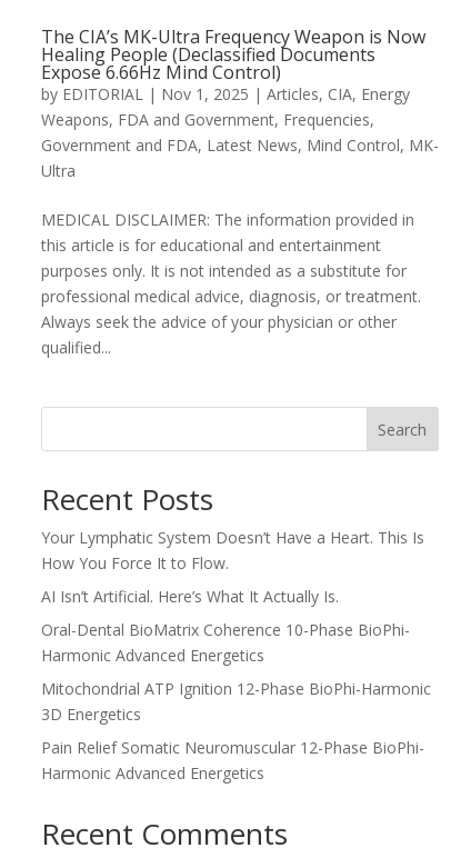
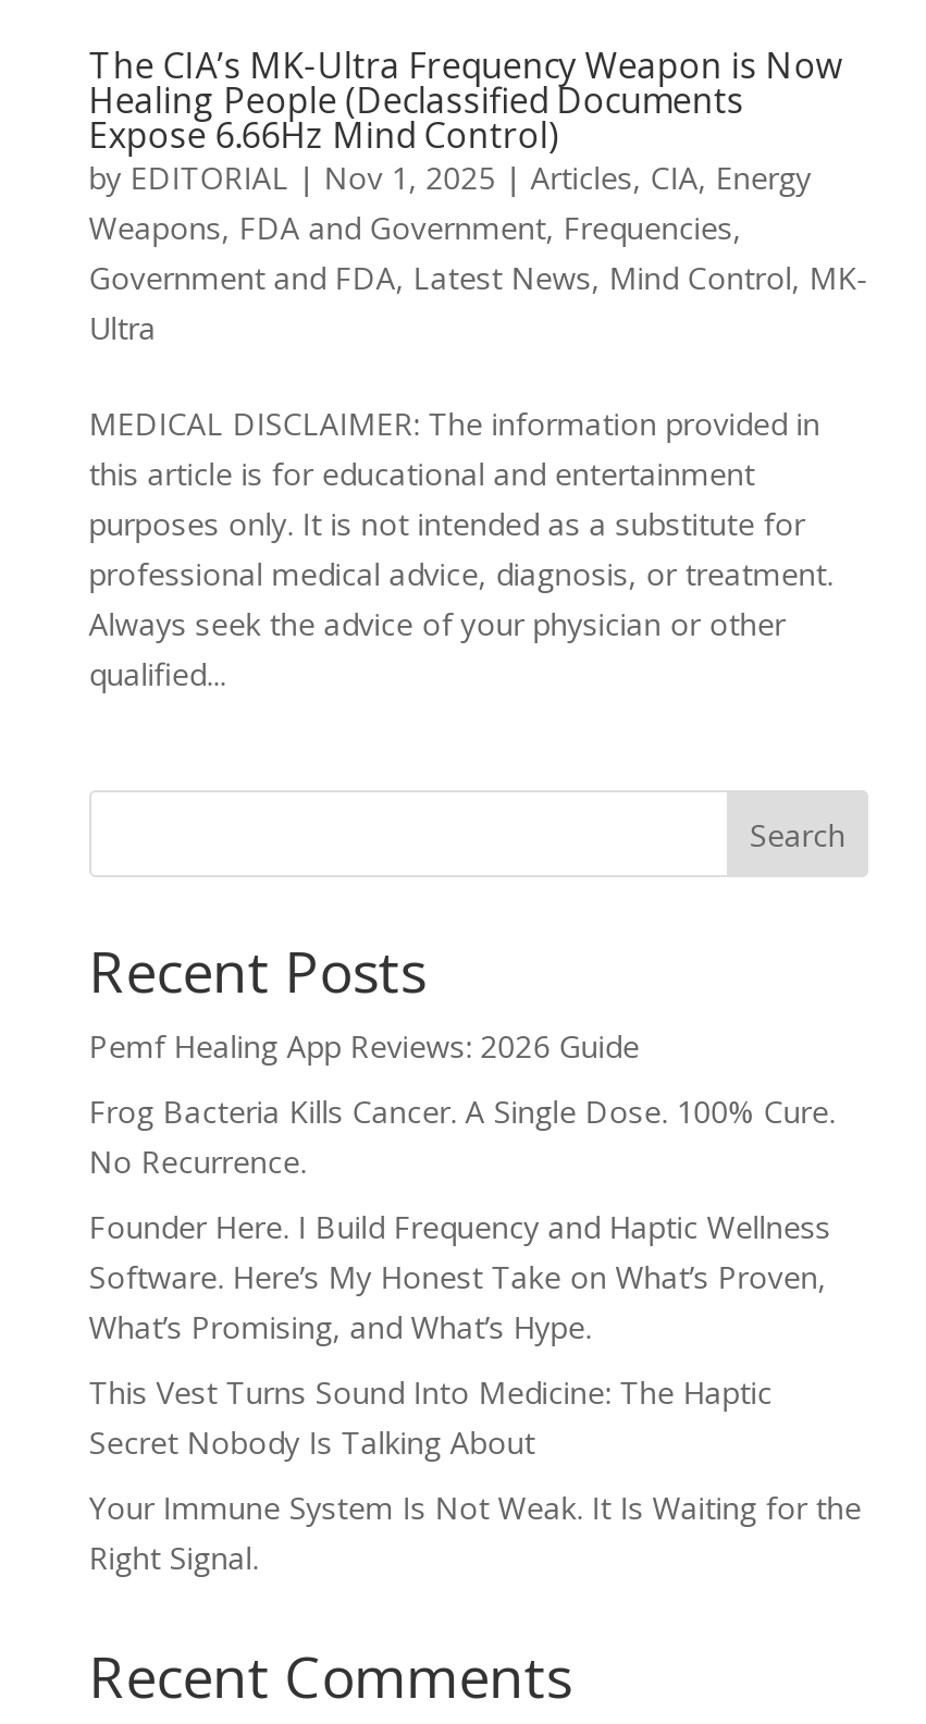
[41,527,424,573] Your Lymphatic System Doesn’t Have a Heart. This Is | How You Force It to Flow. -> [89,1025,639,1067] Pemf Healing App Reviews: 2026 Guide
[41,586,339,607] AI Isn’t Artificial. Here’s What It Actually Is. -> [89,1091,835,1182] Frog Bacteria Kills Cancer. A Single Dose. 100% Cure. | No Recurrence.
[41,619,410,666] Oral-Dental BioMatrix Coherence 10-Phase BioPhi- | Harmonic Advanced Energetics -> [89,1206,831,1347] Founder Here. I Build Frequency and Haptic Wellness | Software. Here’s My Honest Take on What’s Proven, | What’s Promising, and What’s Hype.
[41,678,431,725] Mitochondrial ATP Ignition 12-Phase BioPhi-Harmonic | 3D Energetics -> [89,1371,772,1463] This Vest Turns Sound Into Medicine: The Haptic | Secret Nobody Is Talking About
[41,737,424,784] Pain Relief Somatic Neuromuscular 12-Phase BioPhi- | Harmonic Advanced Energetics -> [89,1487,861,1578] Your Immune System Is Not Weak. It Is Waiting for the | Right Signal.

